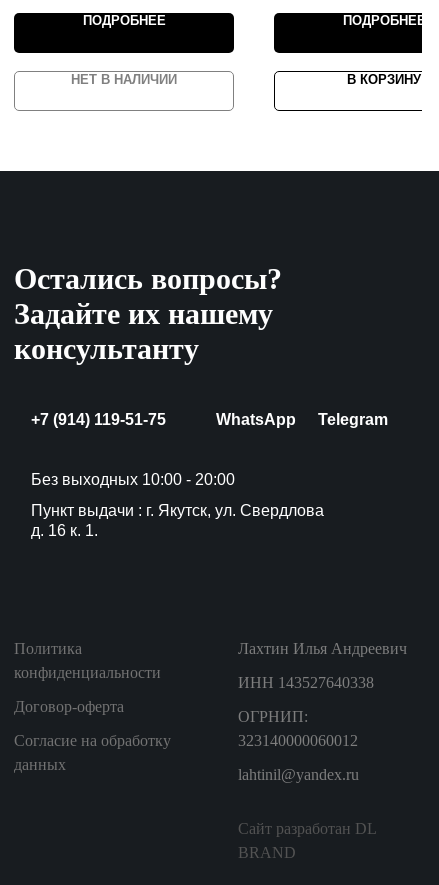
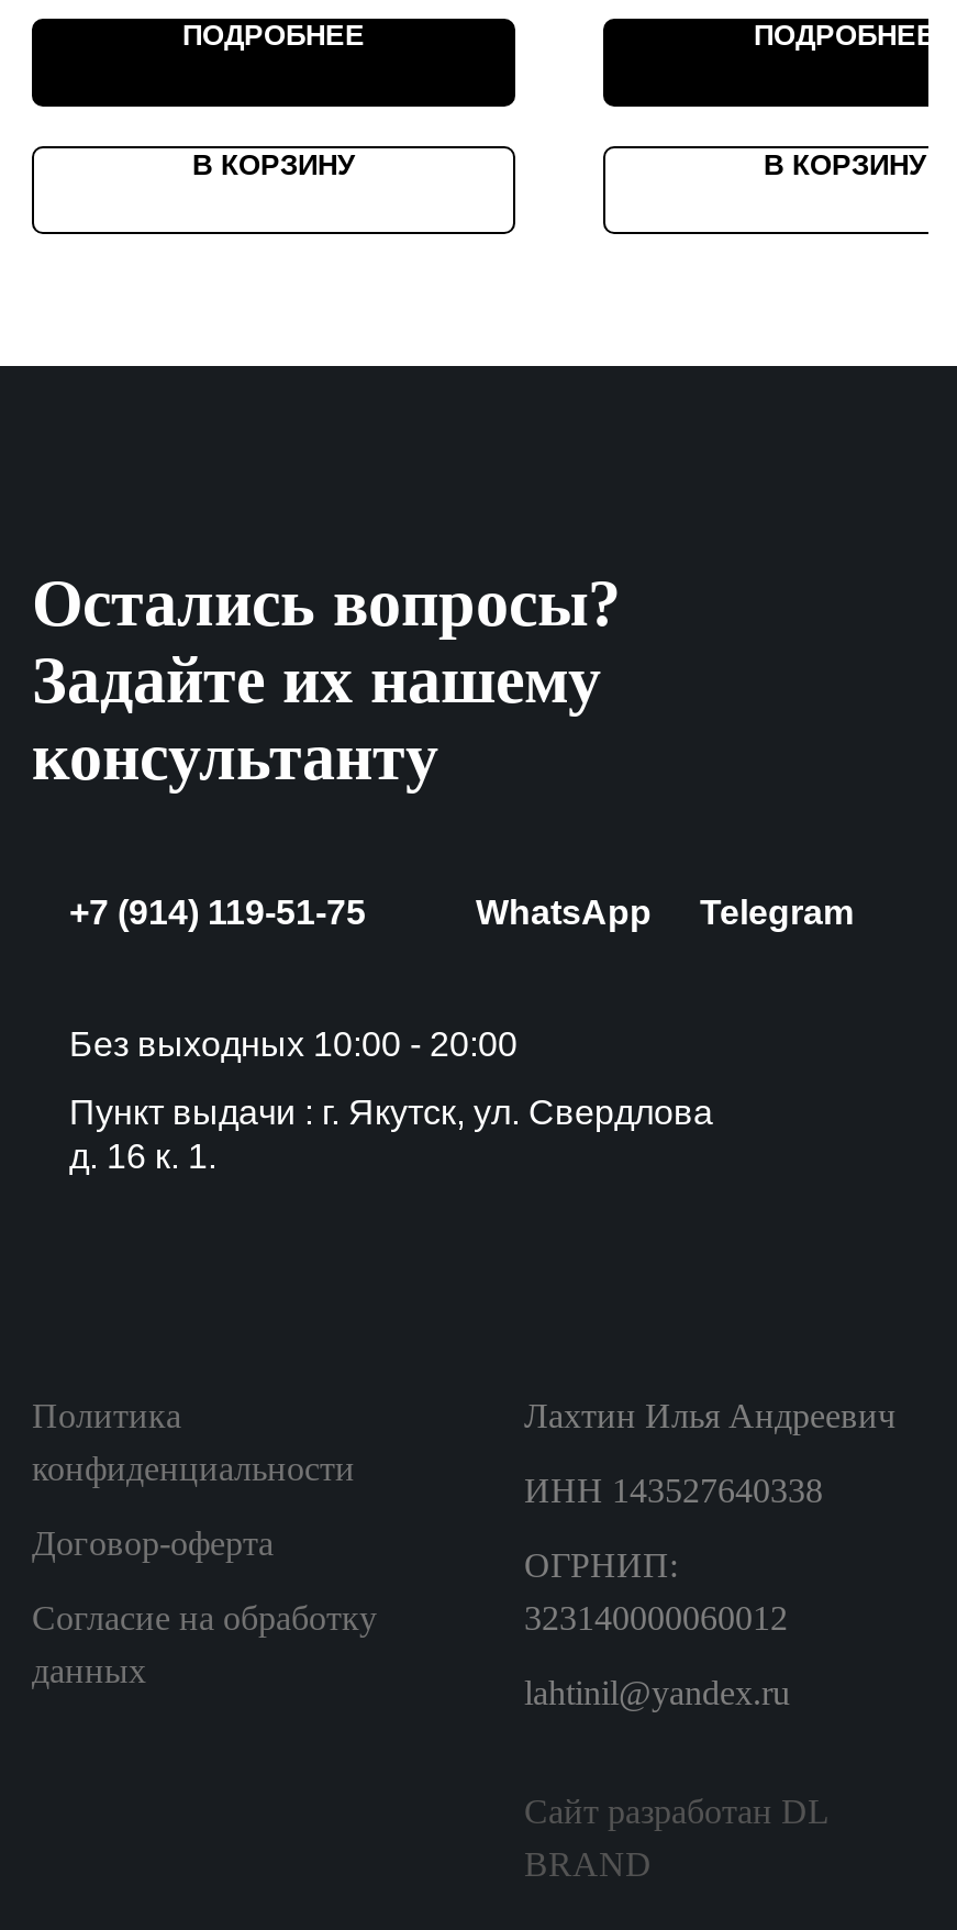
[71,71,177,86] НЕТ В НАЛИЧИИ -> [192,147,355,180] В КОРЗИНУ

